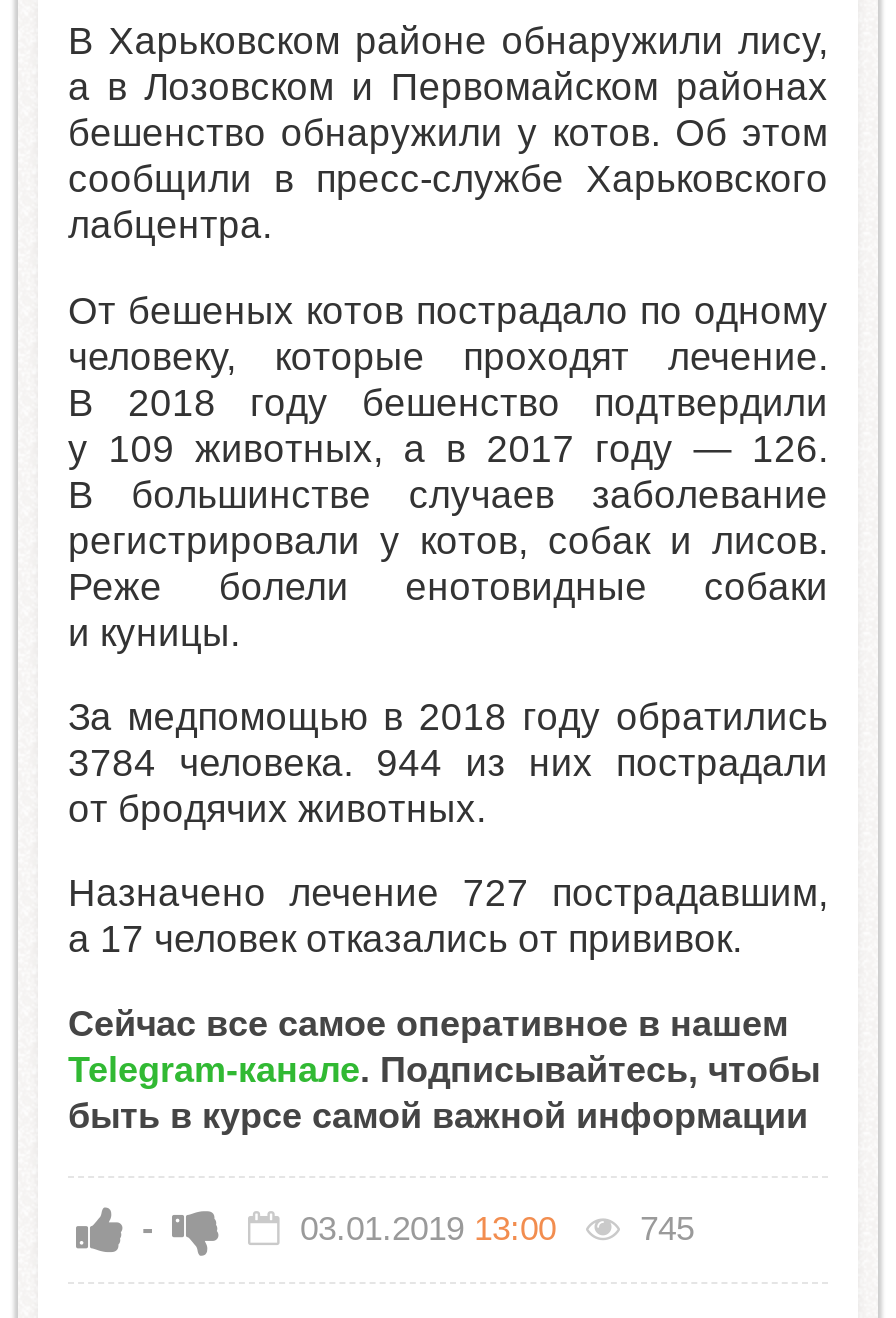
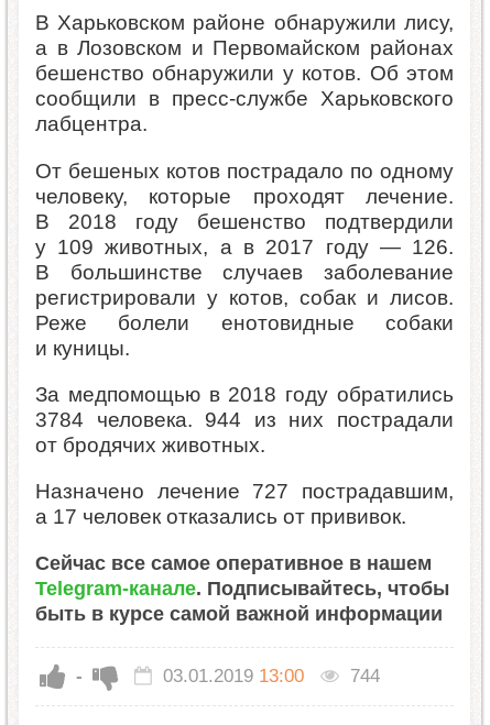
[300,1210,694,1248] 03.01.2019 13:00 745 -> [163,665,380,686] 03.01.2019 13:00 744

